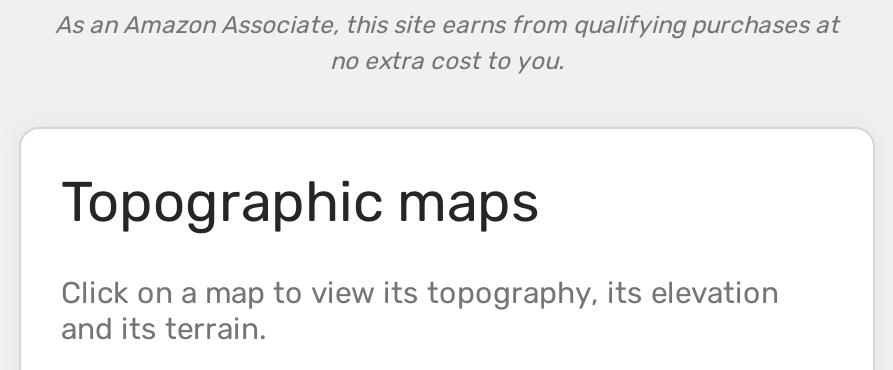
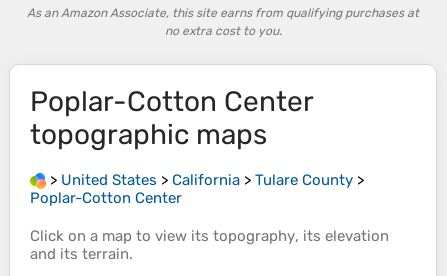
[61,169,539,235] Topographic maps -> [30,85,364,207] Poplar-Cotton Center | topographic maps | > United States > California > Tulare County > | Poplar-Cotton Center

